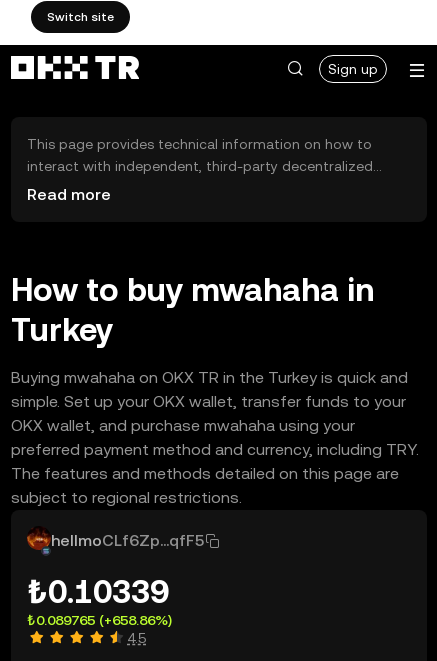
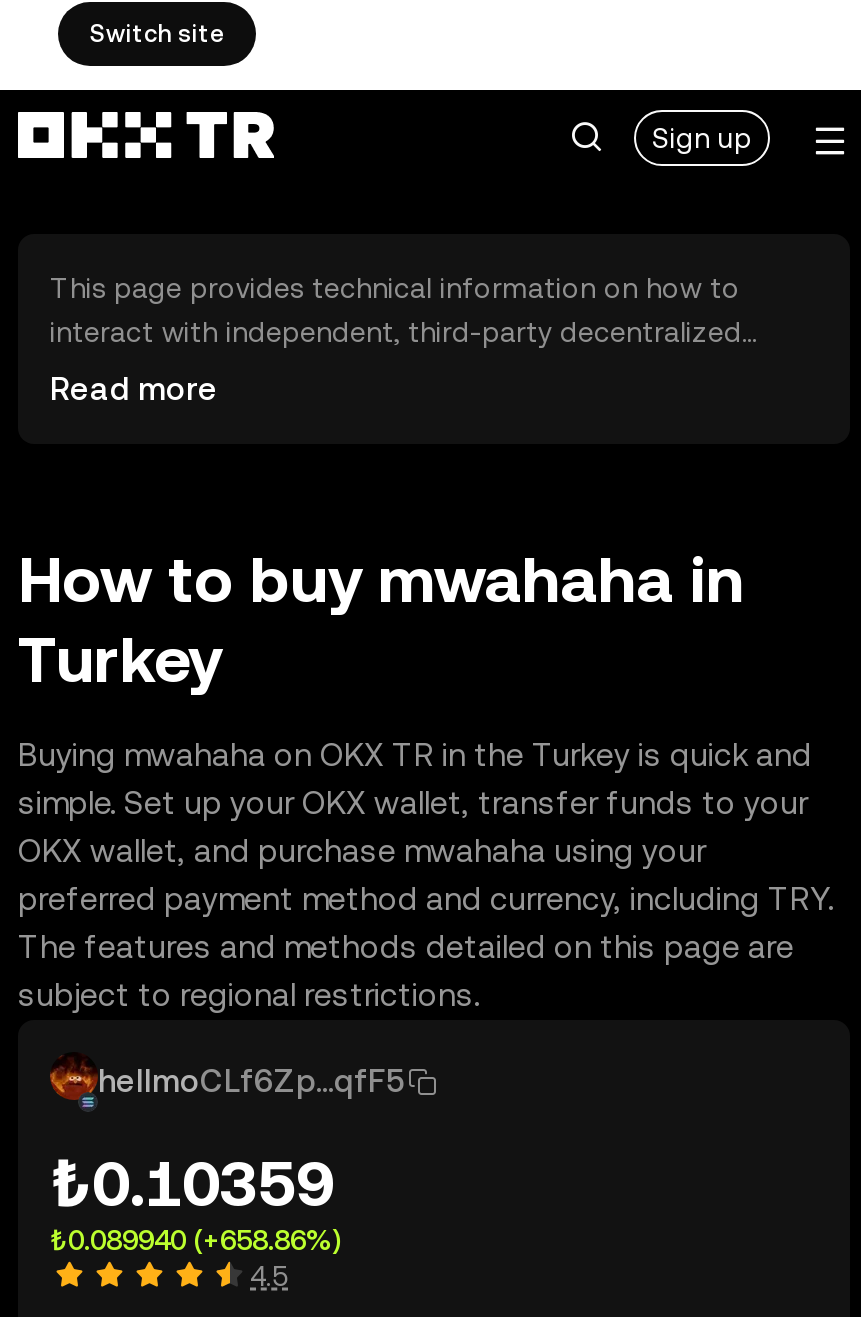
[27,573,169,610] ₺0.10339 -> [50,1146,334,1220] ₺0.10359
[27,612,172,628] ₺0.089765 (+658.86%) -> [50,1224,340,1256] ₺0.089940 (+658.86%)

